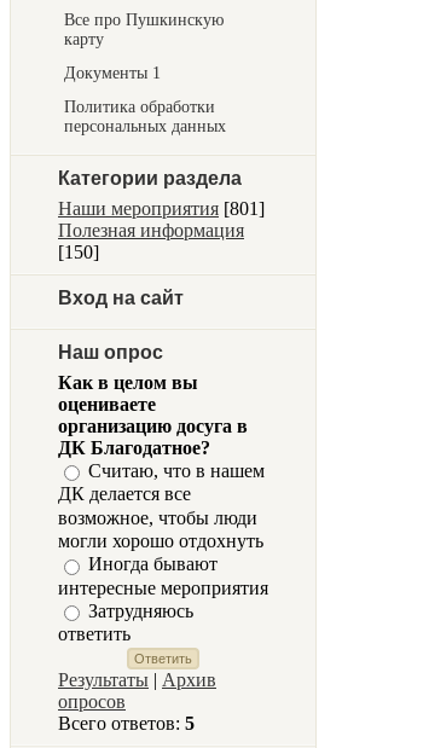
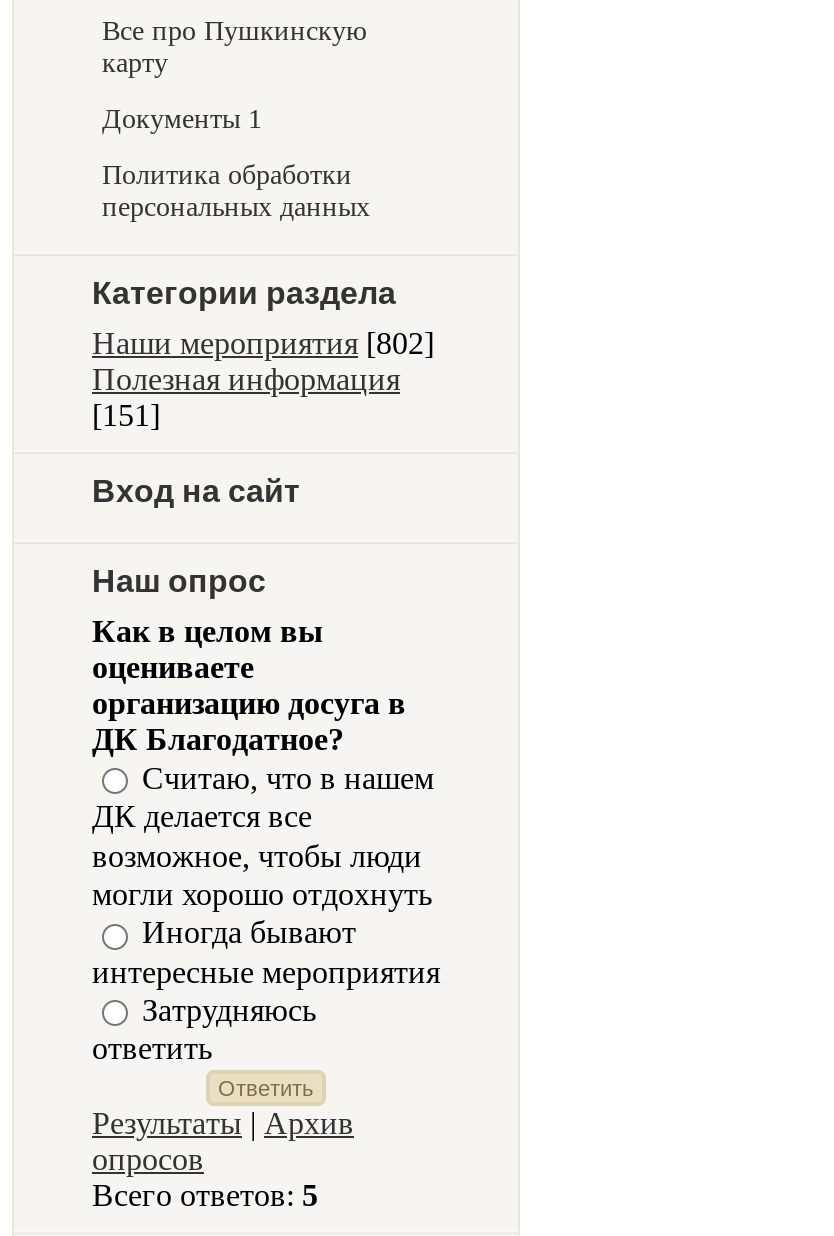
[58,198,265,219] Наши мероприятия [801] -> [92,326,434,360] Наши мероприятия [802]
[58,242,99,262] [150] -> [92,398,160,432] [151]

